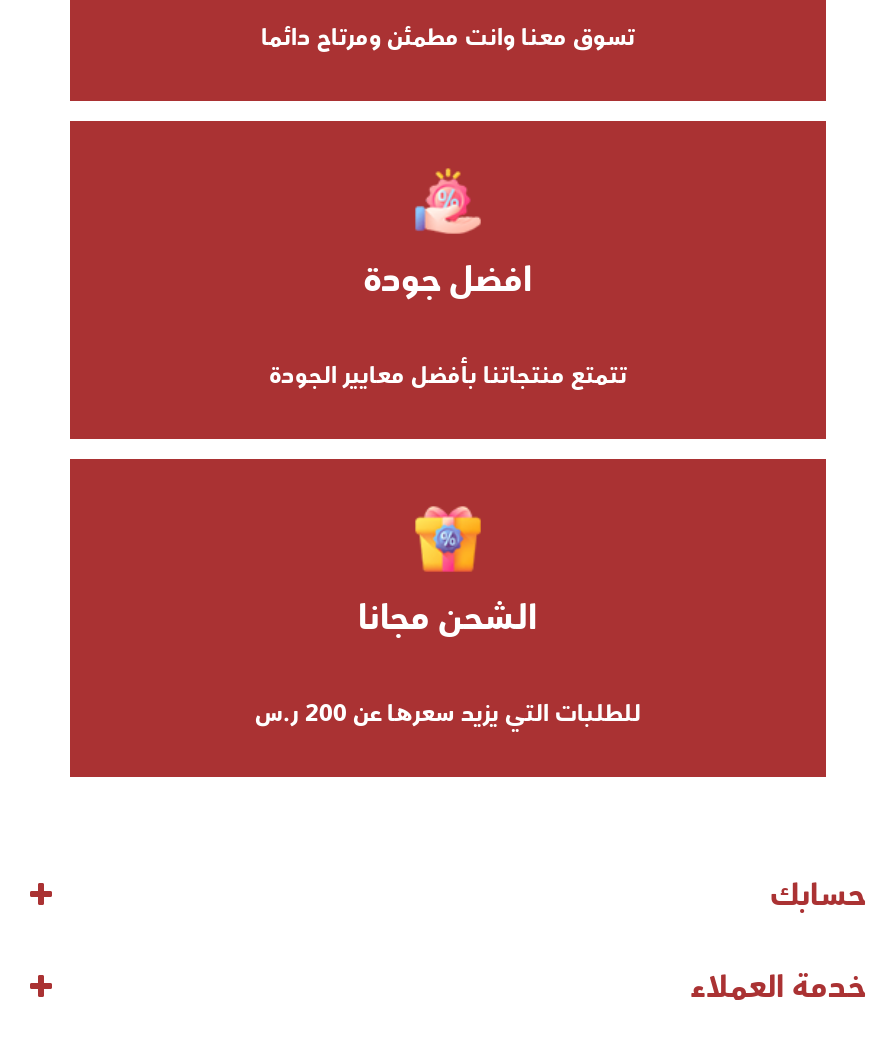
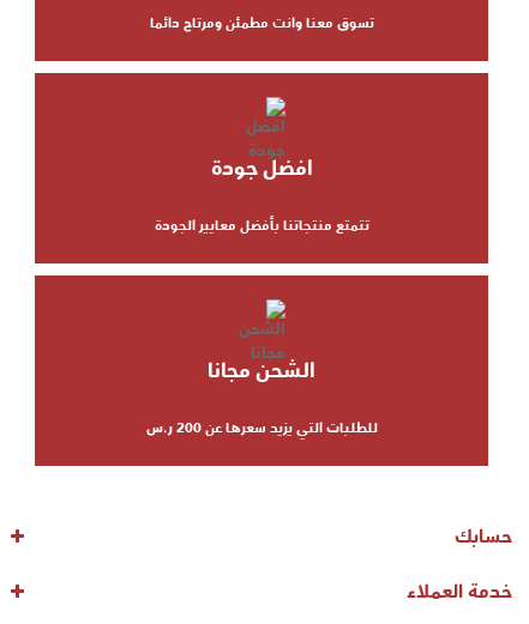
[412,161,488,235] [image] -> [242,96,287,140] [image]
[412,499,488,573] [image] -> [239,298,287,343] [image]

